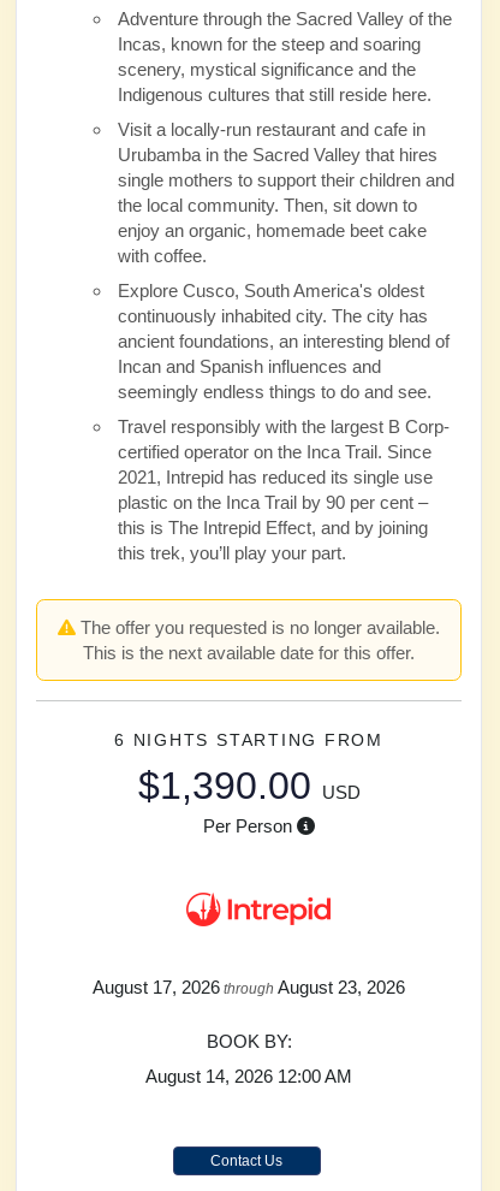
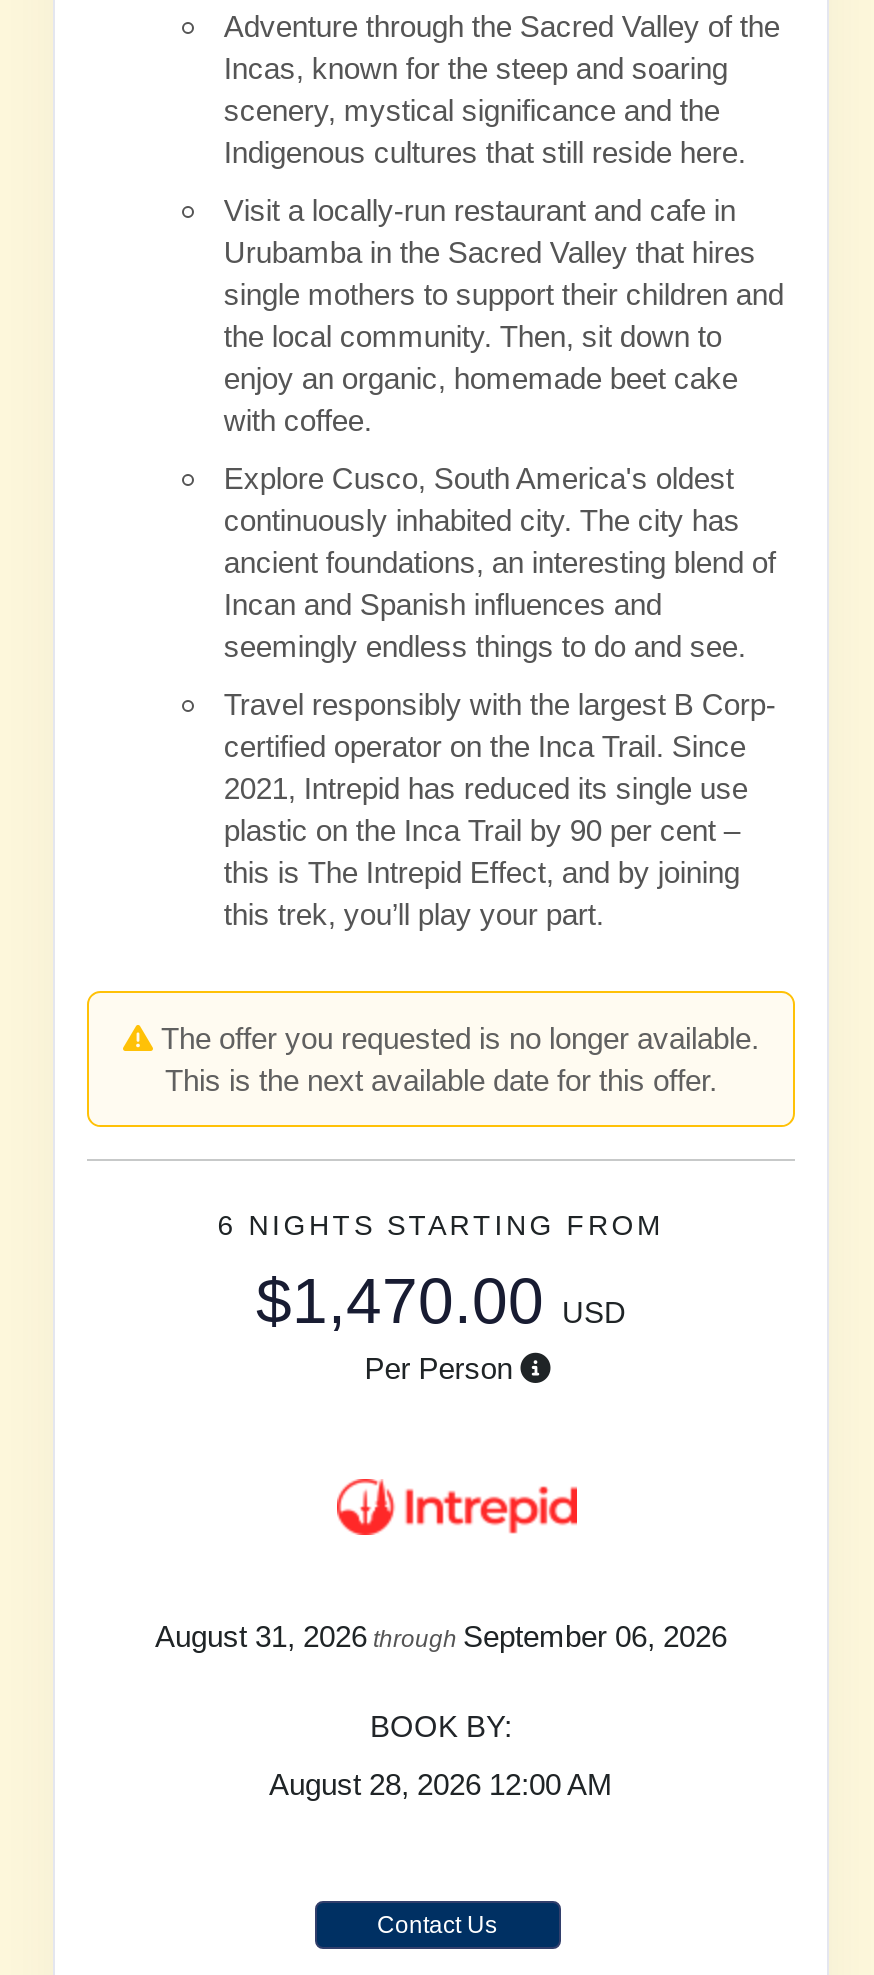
[138,763,360,807] $1,390.00 USD -> [256,1264,626,1336] $1,470.00 USD
[93,976,405,997] August 17, 2026 through August 23, 2026 -> [155,1618,727,1652] August 31, 2026 through September 06, 2026
[145,1065,352,1086] August 14, 2026 12:00 AM -> [269,1766,613,1800] August 28, 2026 12:00 AM

